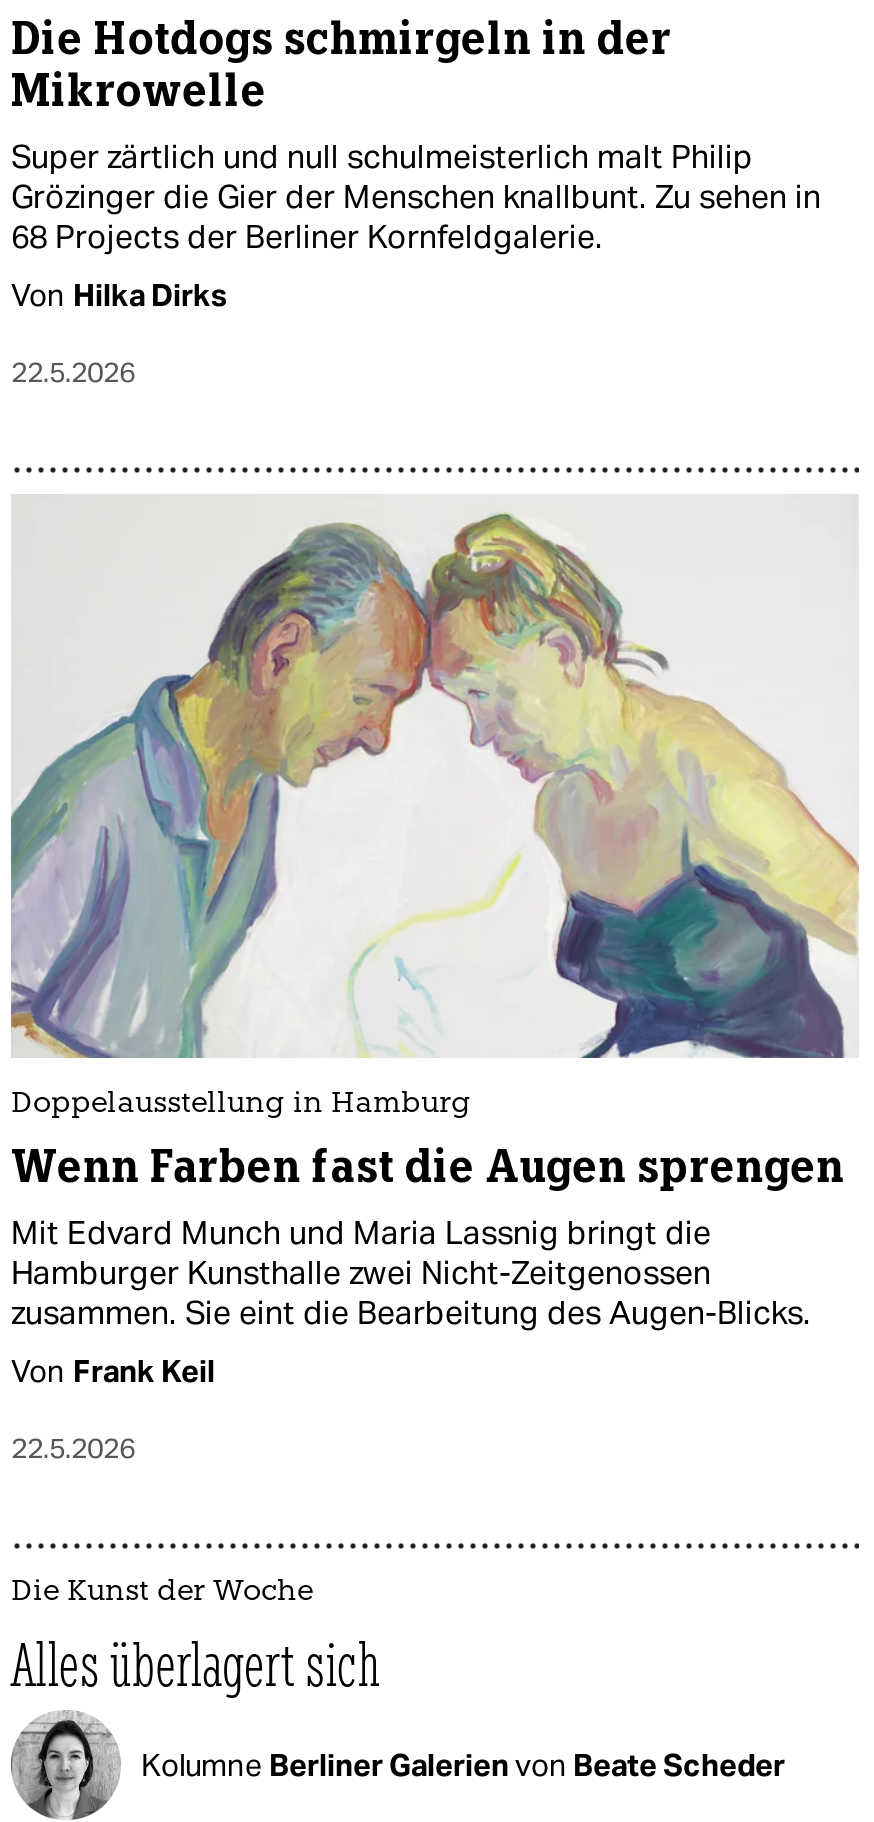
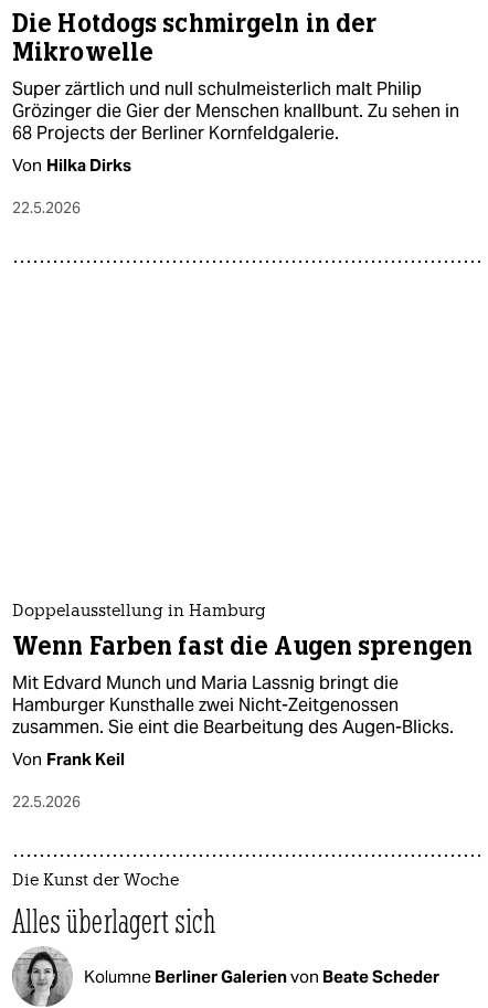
[9,495,861,1059] [image] -> none

